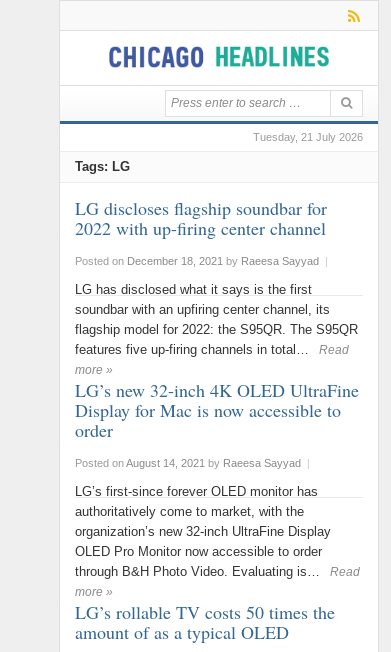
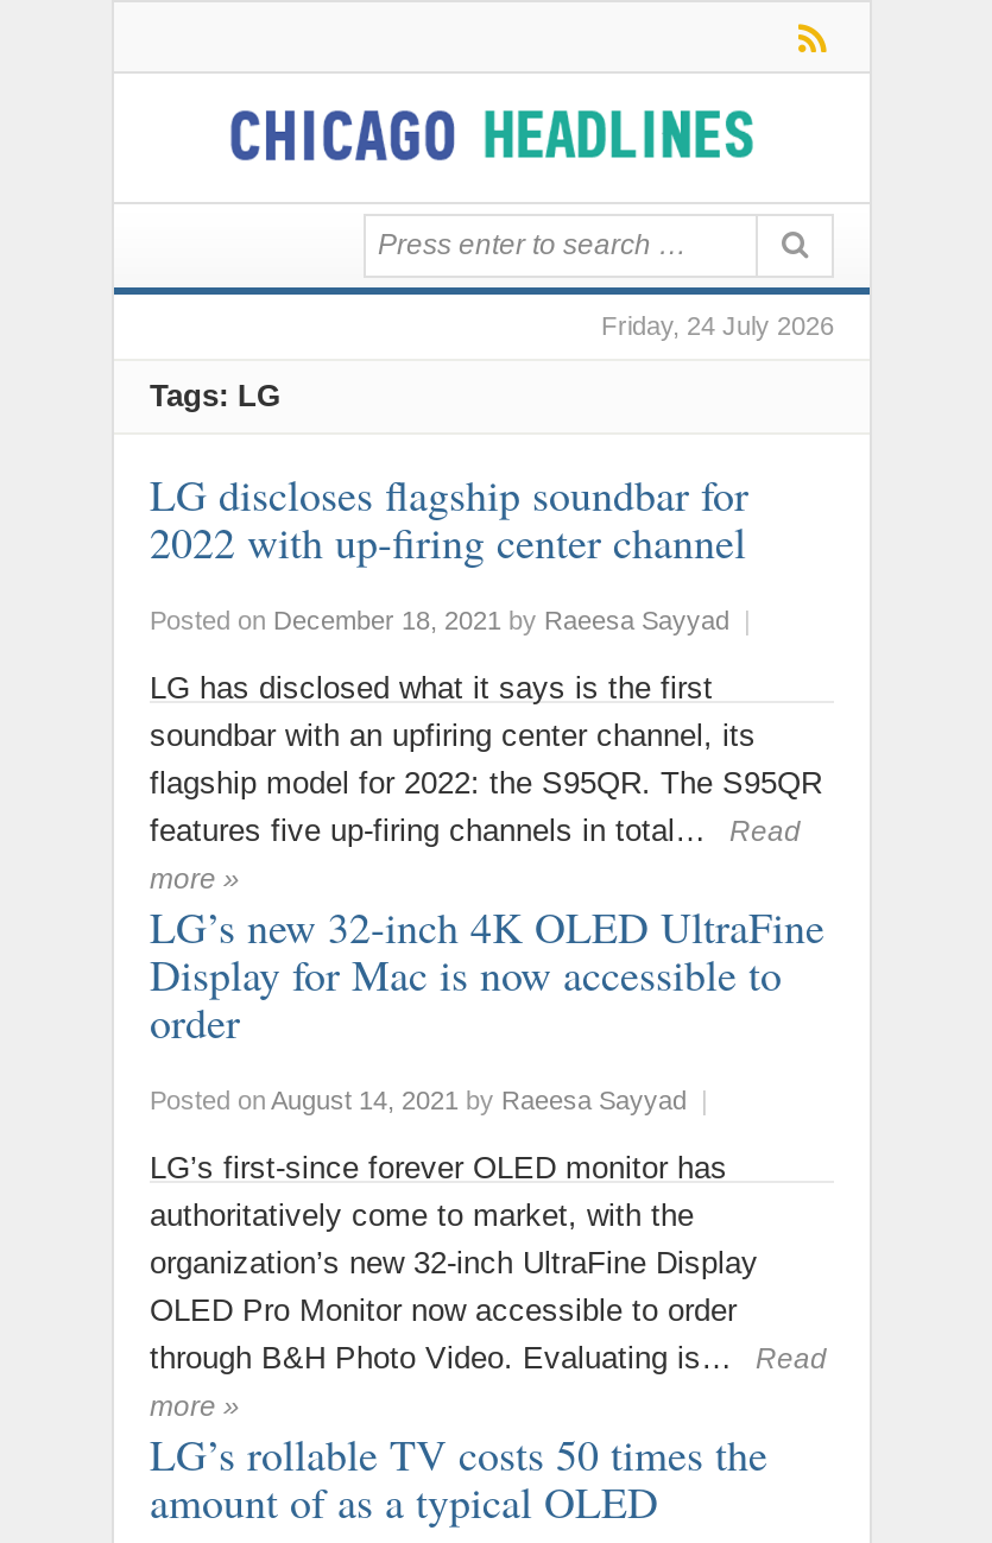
[253,131,363,143] Tuesday, 21 July 2026 -> [601,311,834,340] Friday, 24 July 2026

